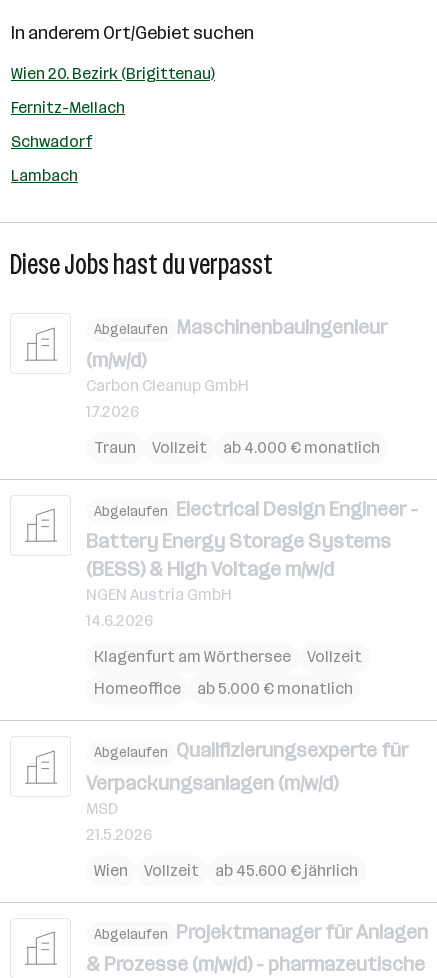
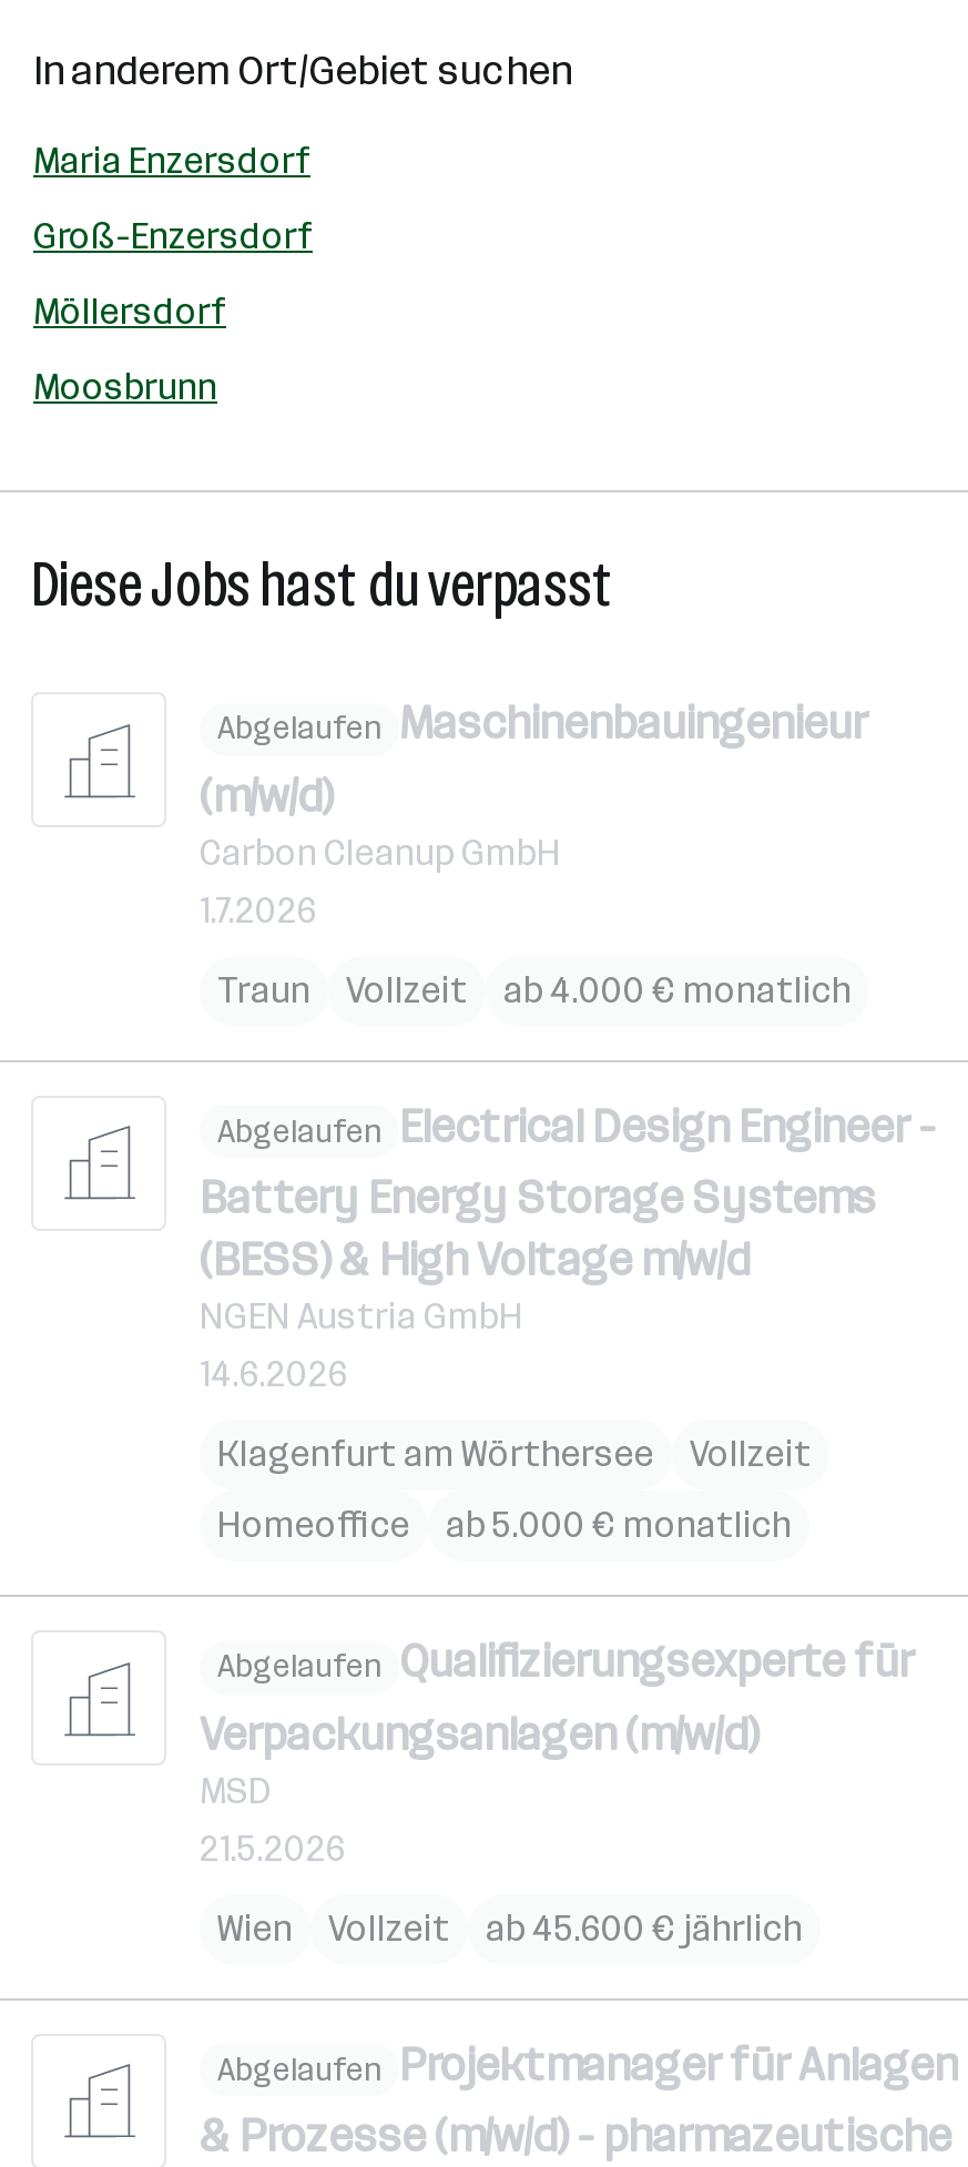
[11,64,215,83] Wien 20. Bezirk (Brigittenau) -> [33,140,310,182] Maria Enzersdorf
[11,98,125,117] Fernitz-Mellach -> [33,215,313,257] Groß-Enzersdorf
[11,132,92,151] Schwadorf -> [33,291,226,333] Möllersdorf
[11,166,78,185] Lambach -> [33,366,217,408] Moosbrunn

